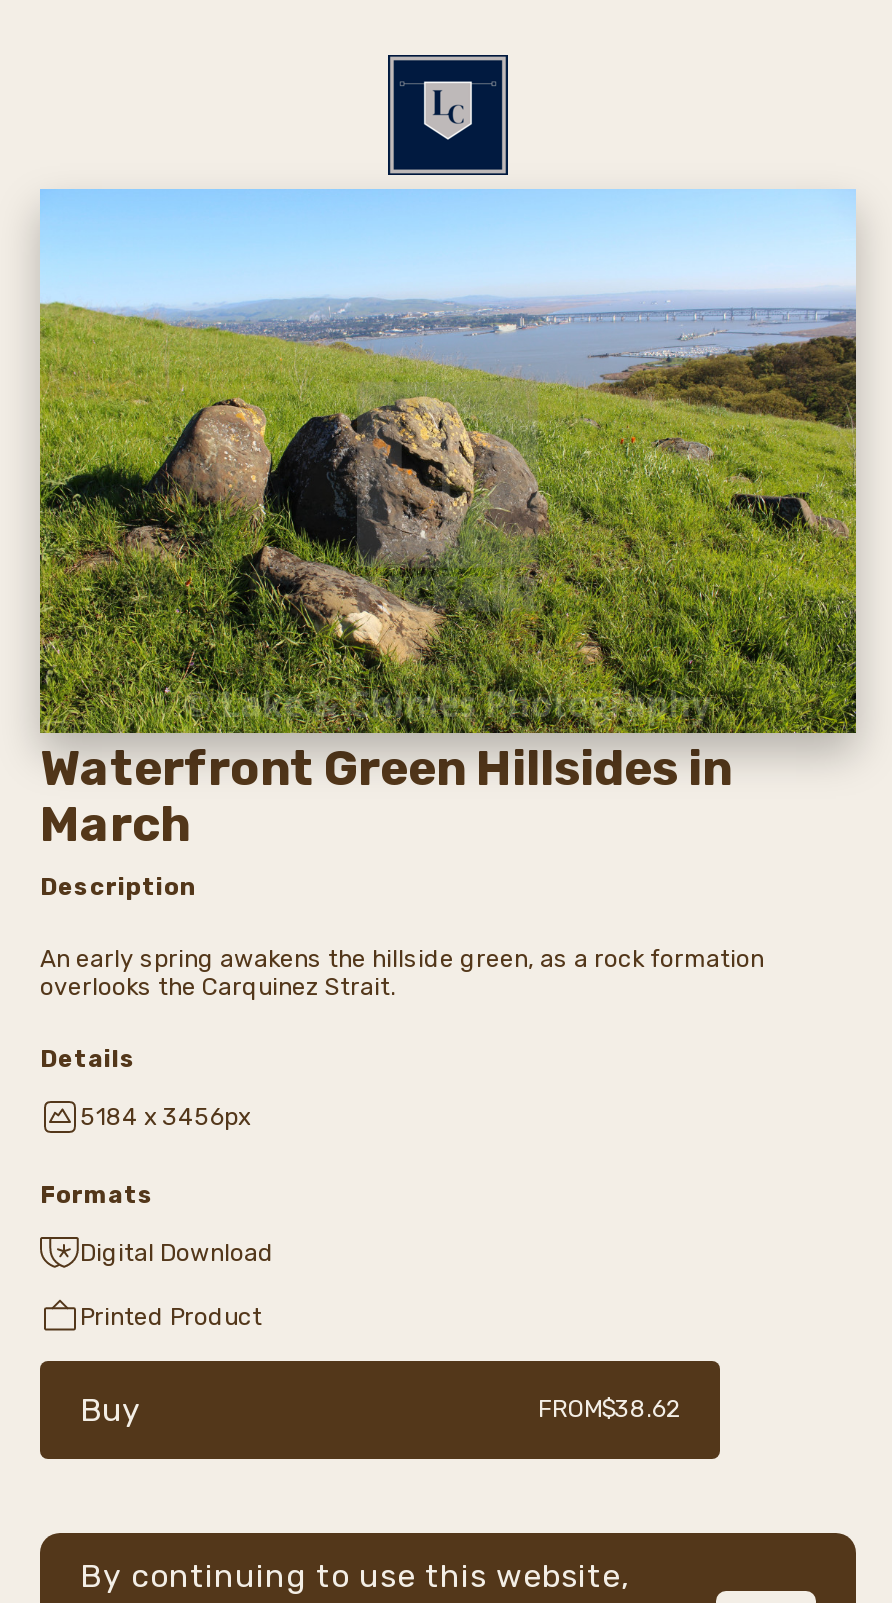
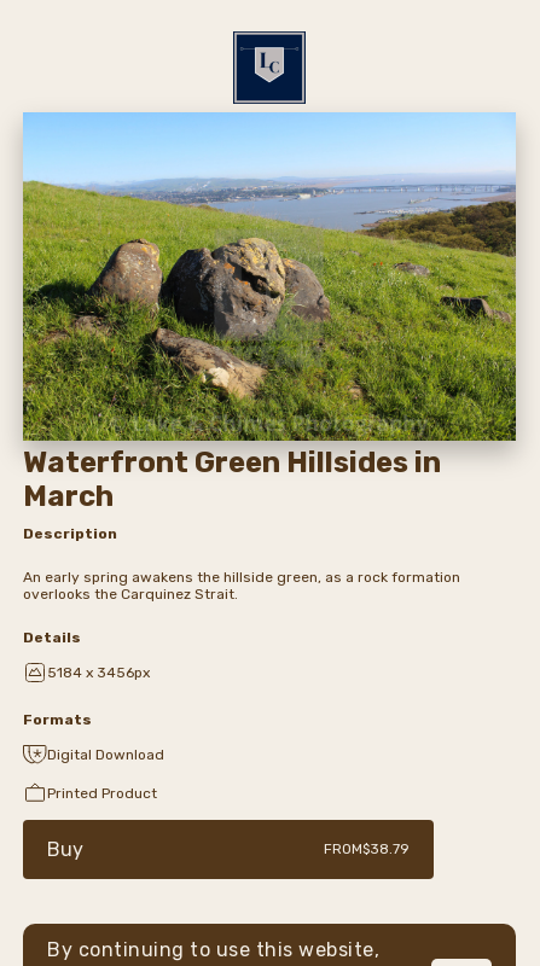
[538,1396,680,1424] FROM$38.62 -> [324,841,410,858] FROM$38.79

